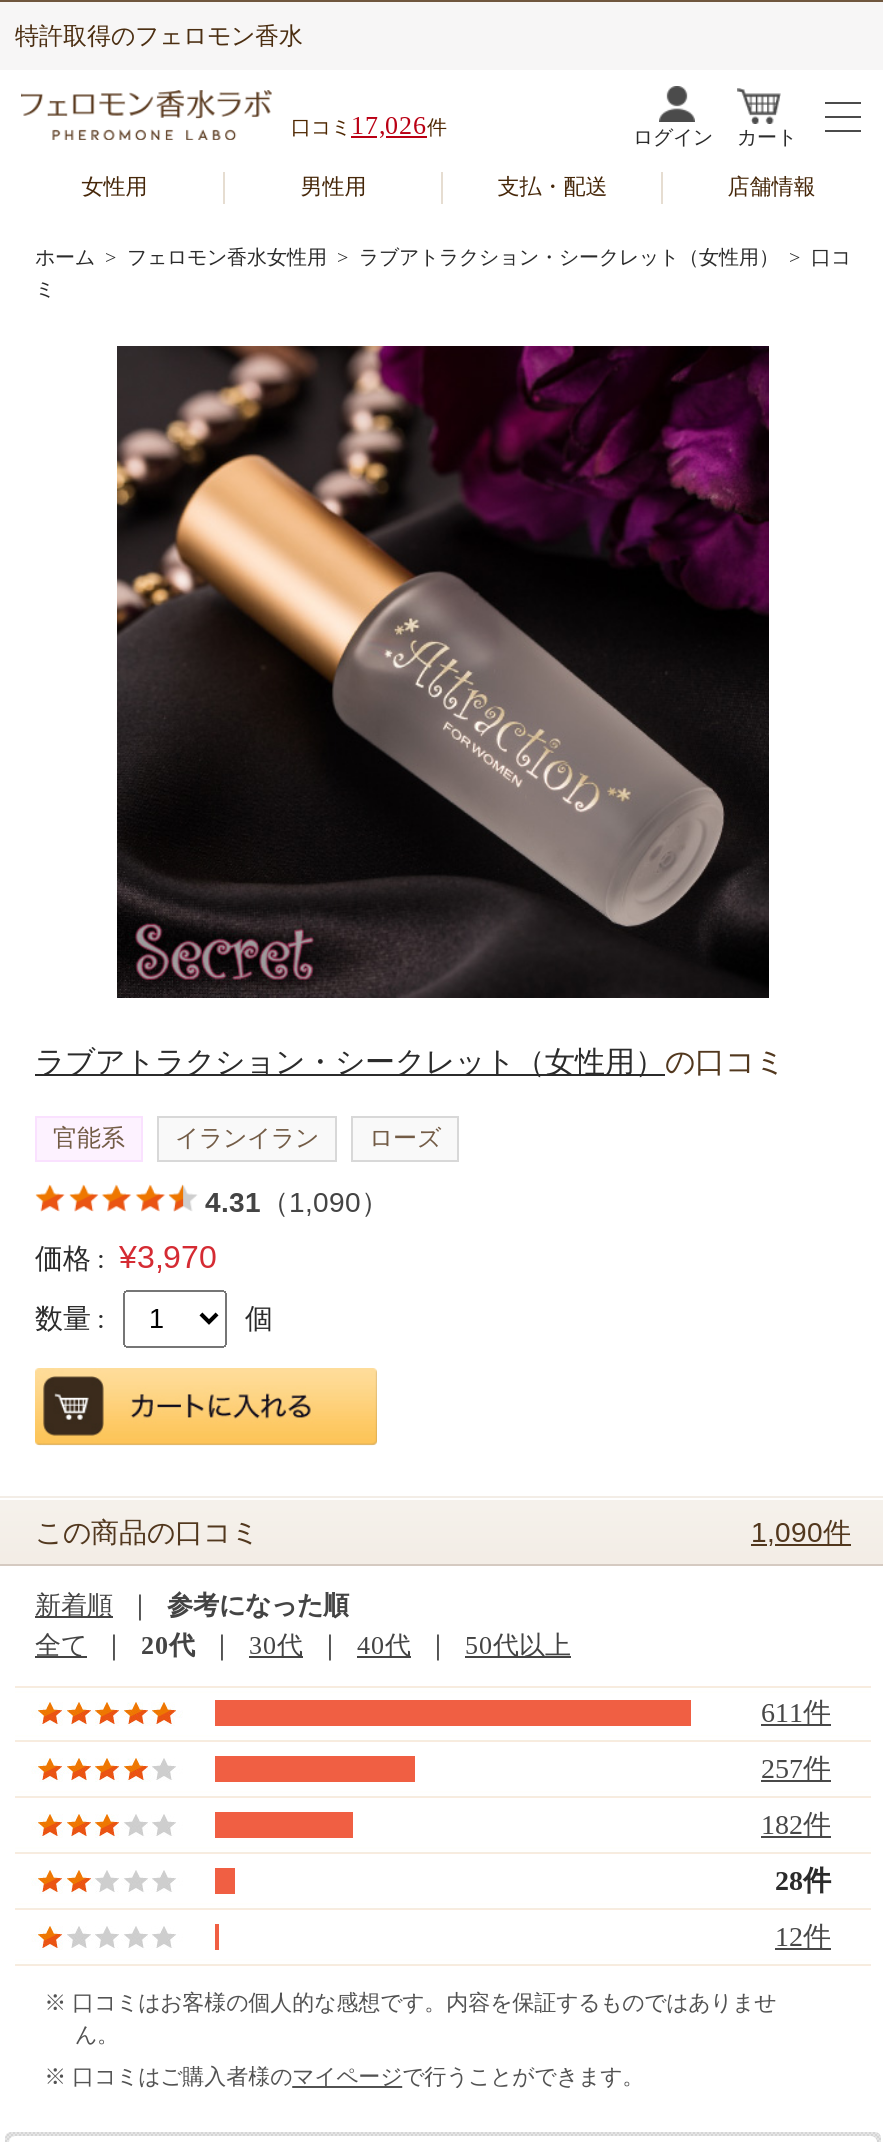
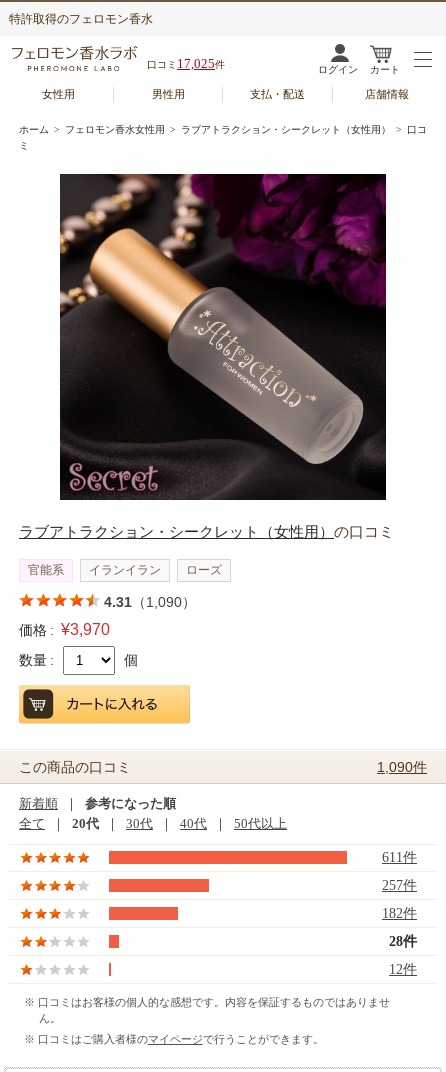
[291,110,447,140] 口コミ17,026件 -> [147,56,225,71] 口コミ17,025件

